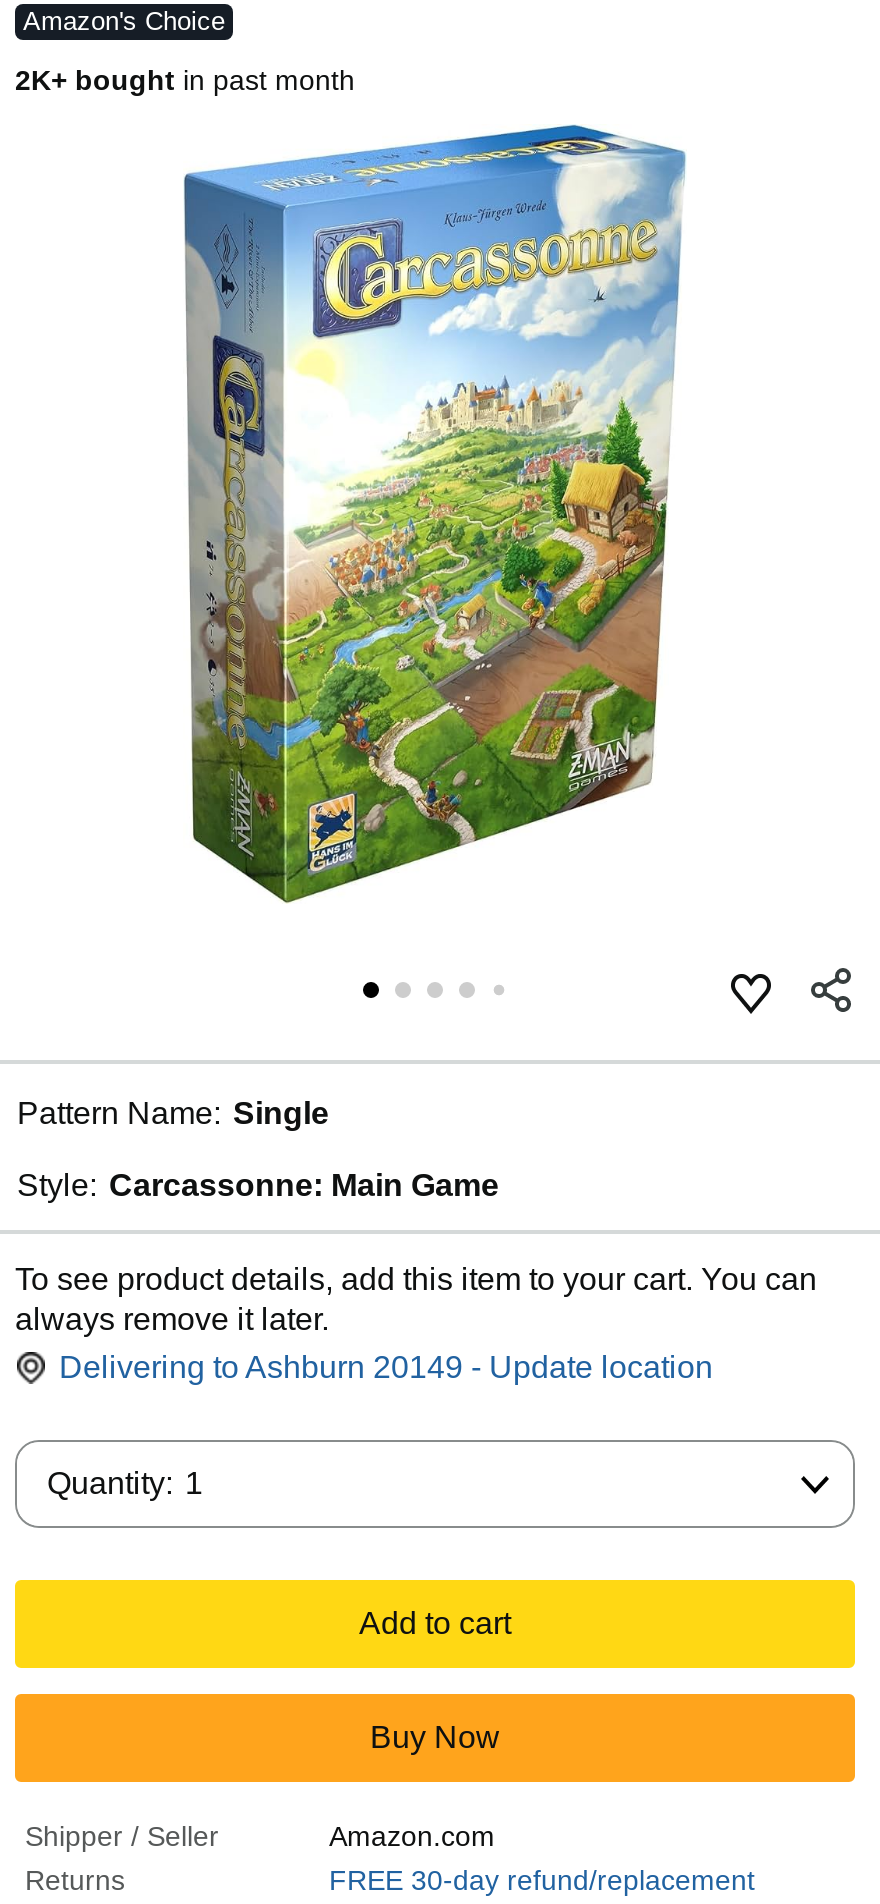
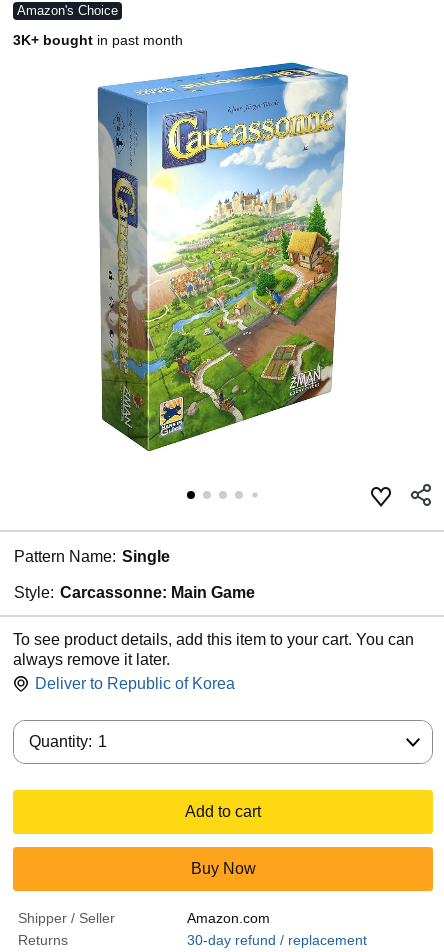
[15,64,355,96] 2K+ bought in past month -> [13,32,183,48] 3K+ bought in past month
[59,1350,713,1384] Delivering to Ashburn 20149 - Update location -> [35,675,235,692] Deliver to Republic of Korea
[329,1864,755,1896] FREE 30-day refund/replacement -> [186,932,366,948] 30-day refund / replacement

